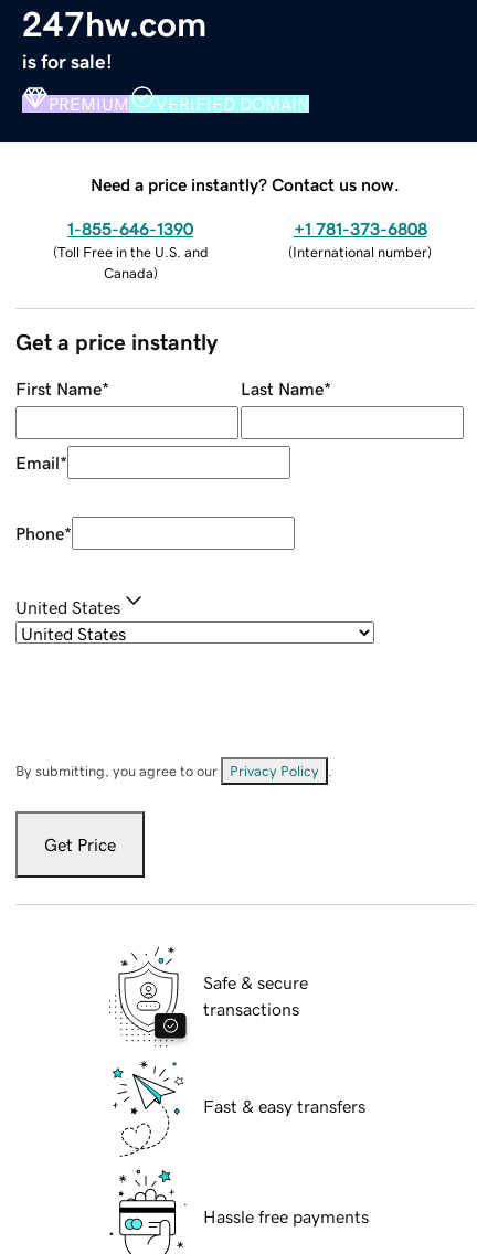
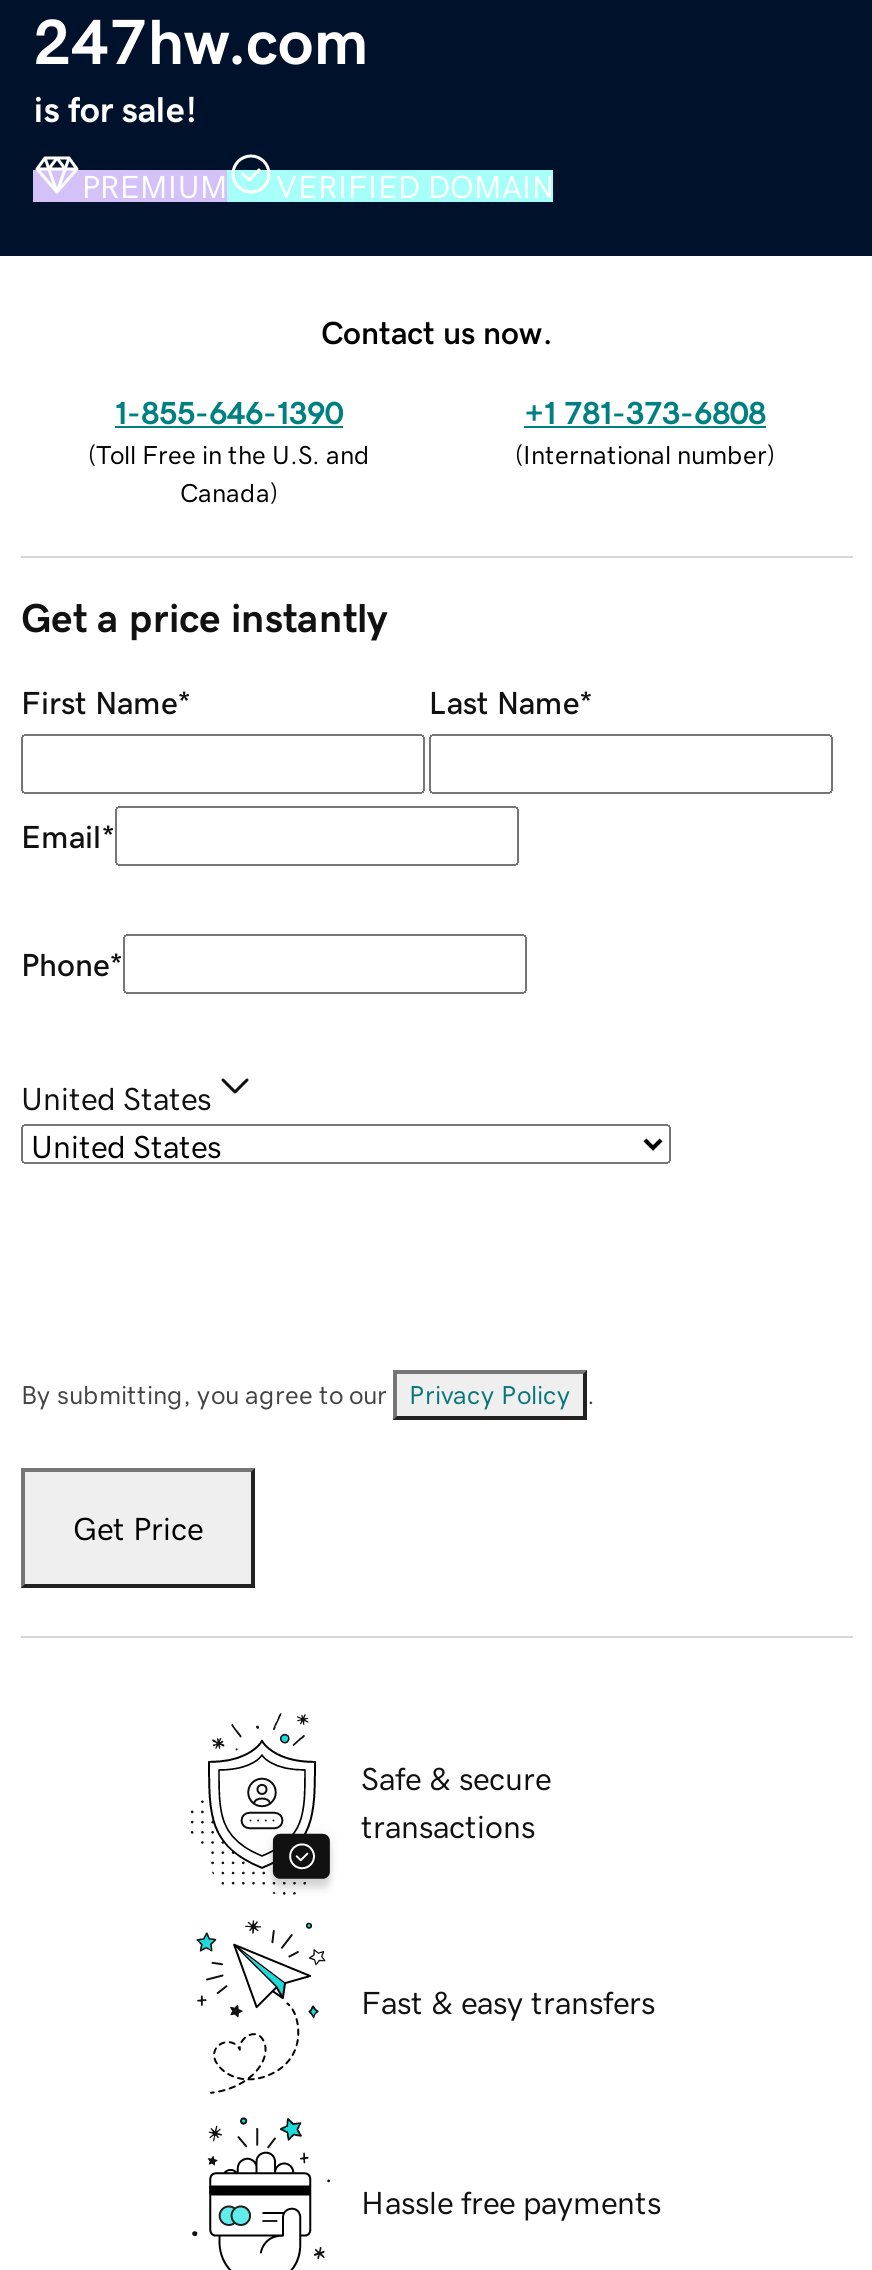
[91,175,400,193] Need a price instantly? Contact us now. -> [321,315,553,347] Contact us now.

